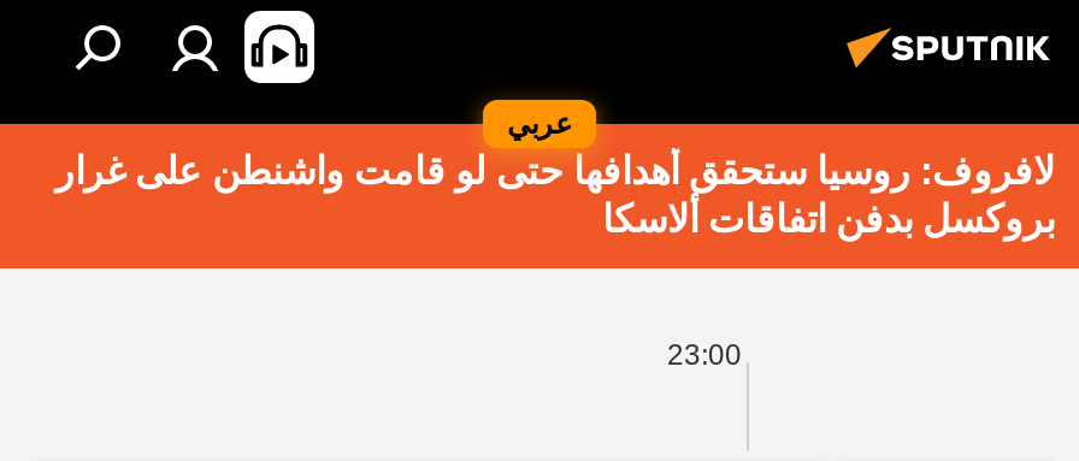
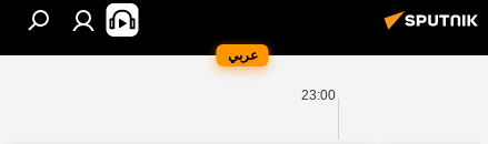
[7,122,1072,271] [image] | لافروف: روسيا ستحقق أهدافها حتى لو قامت واشنطن على غرار | بروكسل بدفن اتفاقات ألاسكا -> none

